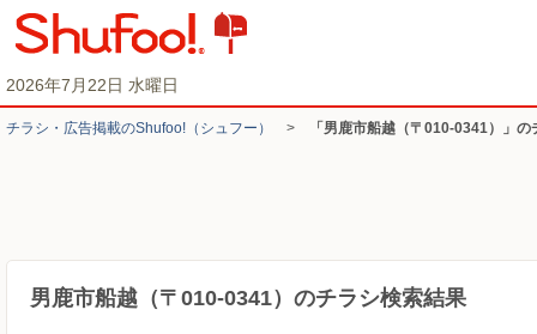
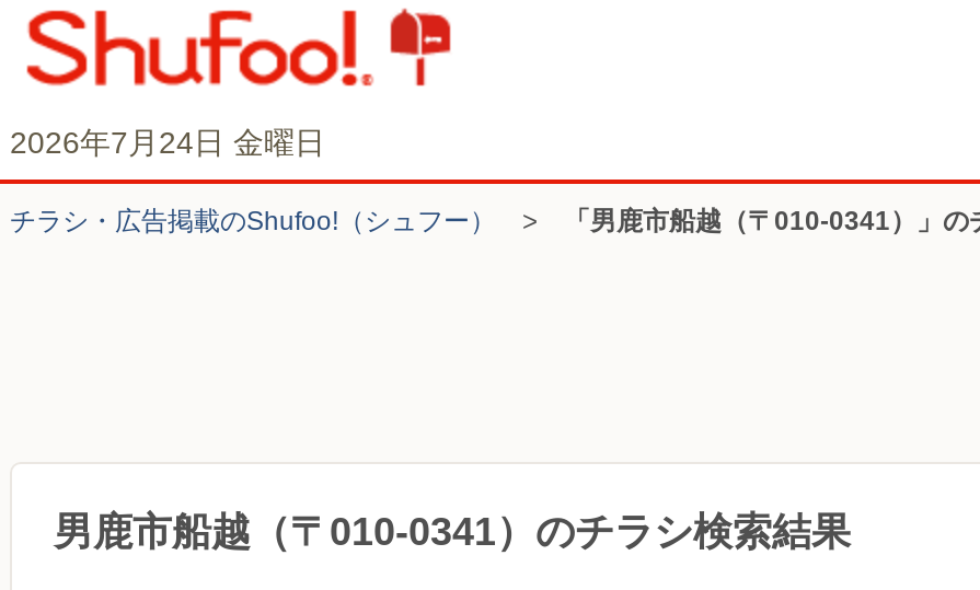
[6,75,179,95] 2026年7月22日 水曜日 -> [10,125,325,160] 2026年7月24日 金曜日

